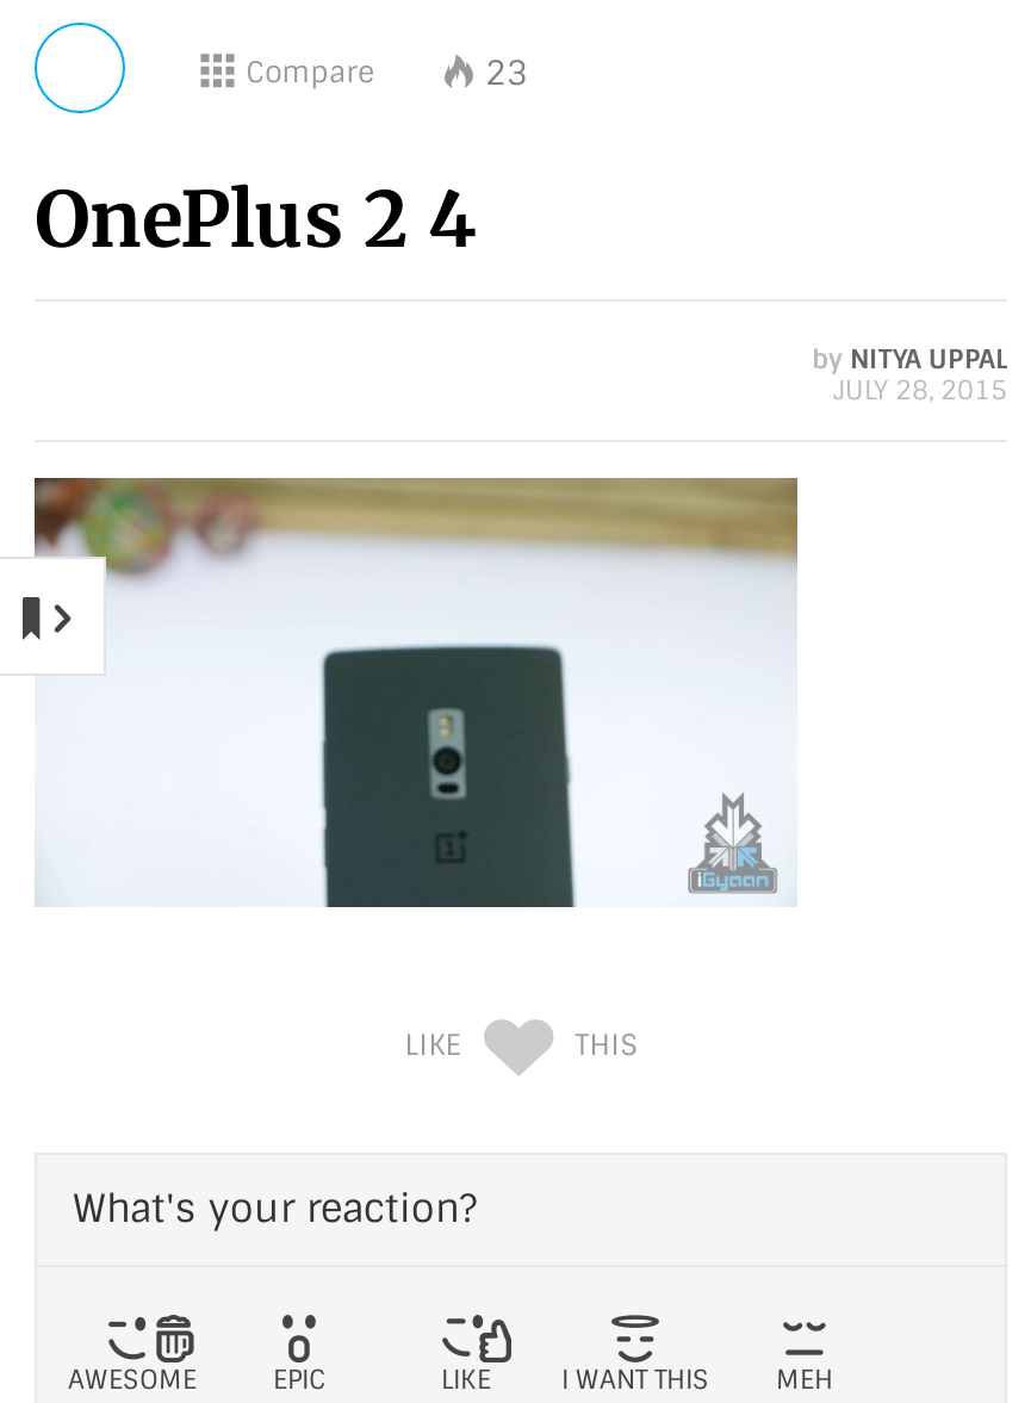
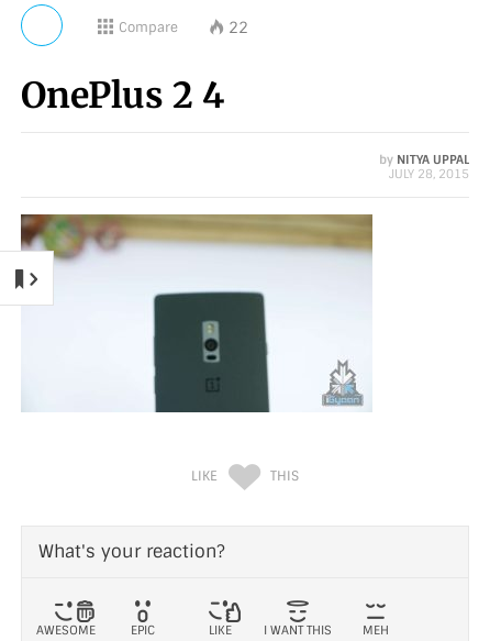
[485,51,528,94] 23 -> [229,18,248,37] 22

